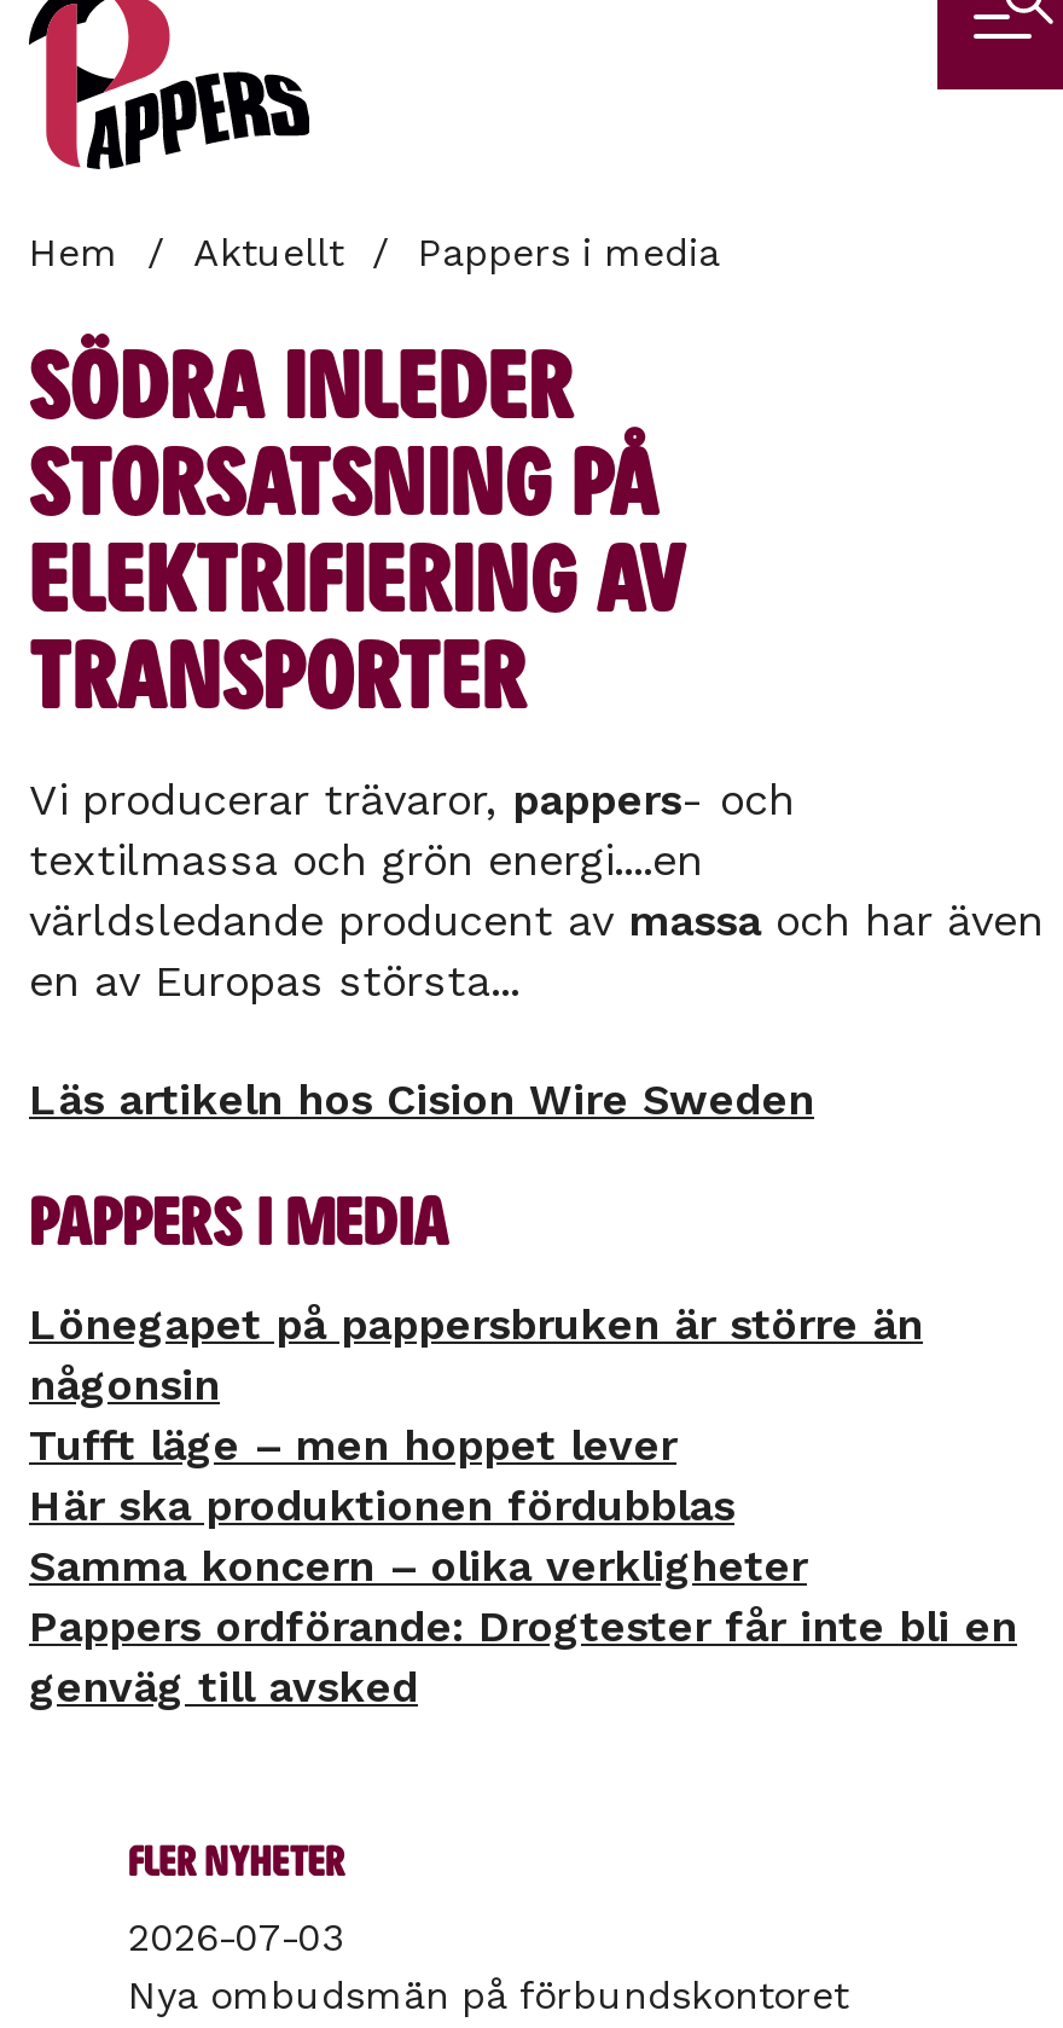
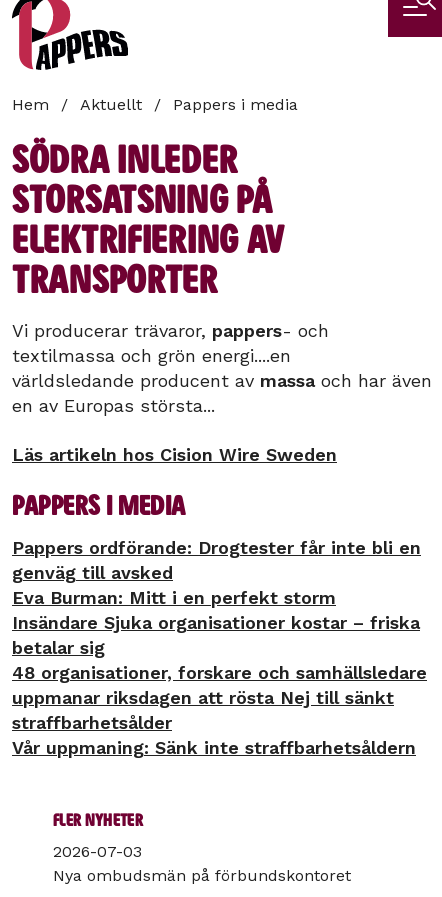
[29,1297,923,1590] Lönegapet på pappersbruken är större än | någonsin | Tufft läge – men hoppet lever | Här ska produktionen fördubblas | Samma koncern – olika verkligheter -> none
moved [29,1599,1017,1710] -> [12,537,421,583]: Pappers ordförande: Drogtester får inte bli en | genväg till avsked
none -> [12,587,427,758] Eva Burman: Mitt i en perfekt storm | Insändare Sjuka organisationer kostar – friska | betalar sig | 48 organisationer, forskare och samhällsledare | uppmanar riksdagen att rösta Nej till sänkt | straffbarhetsålder | Vår uppmaning: Sänk inte straffbarhetsåldern

